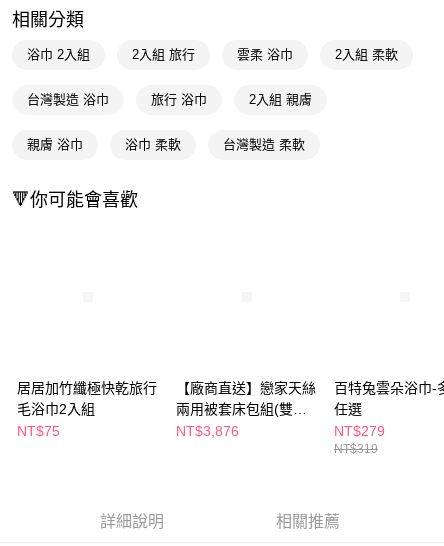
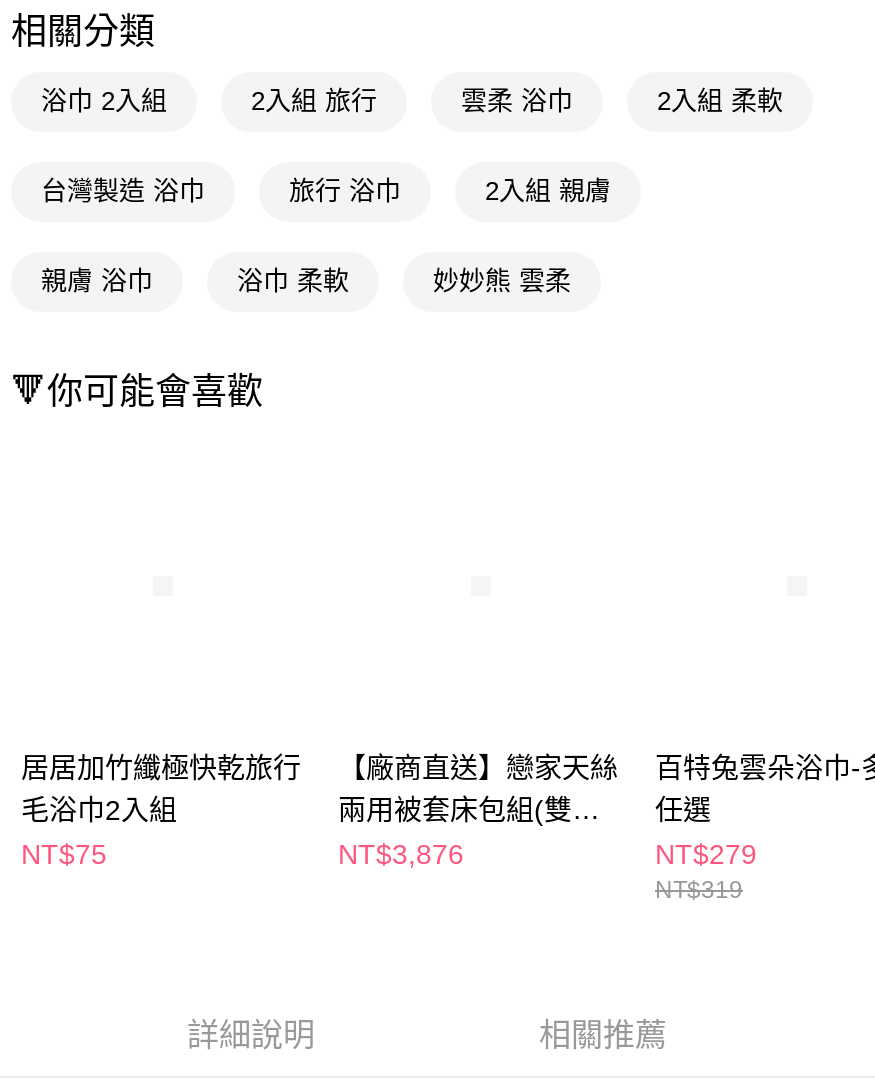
[223,137,305,152] 台灣製造 柔軟 -> [433,266,571,296] 妙妙熊 雲柔

